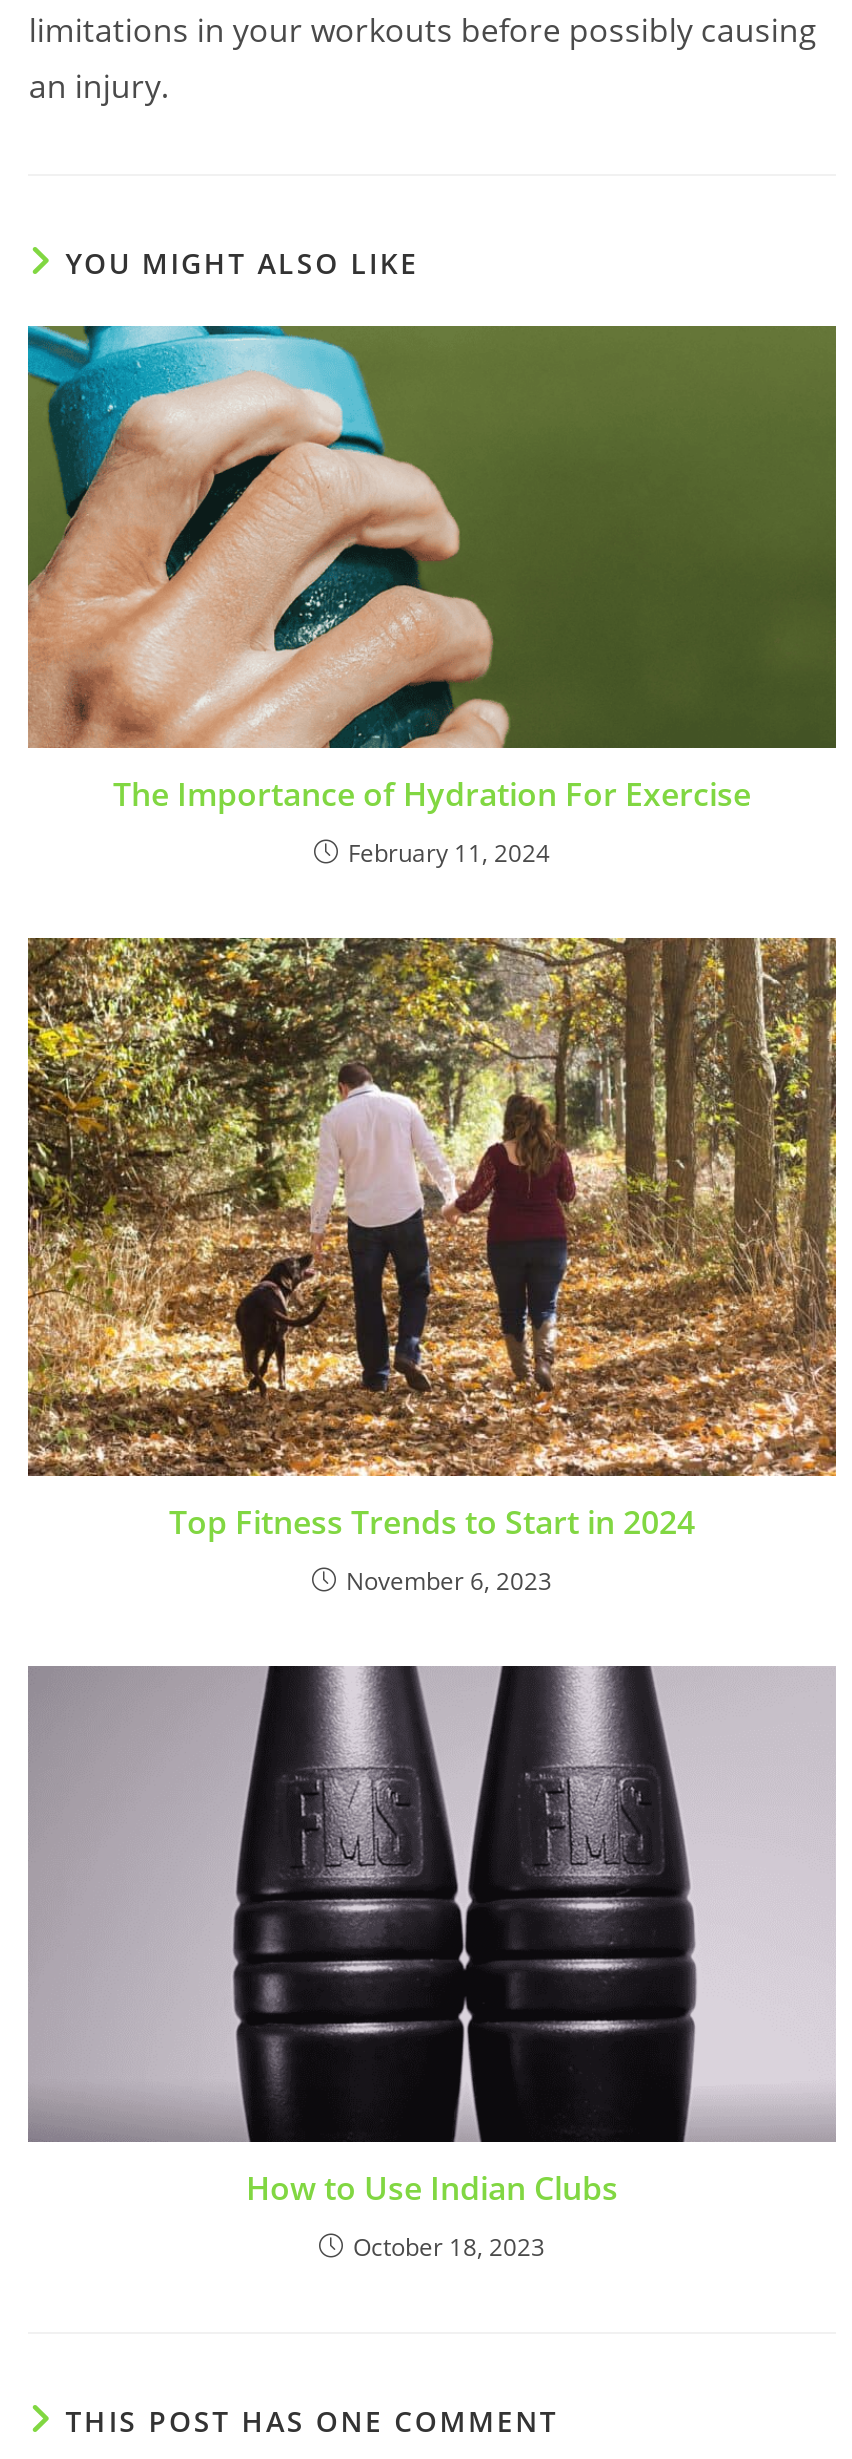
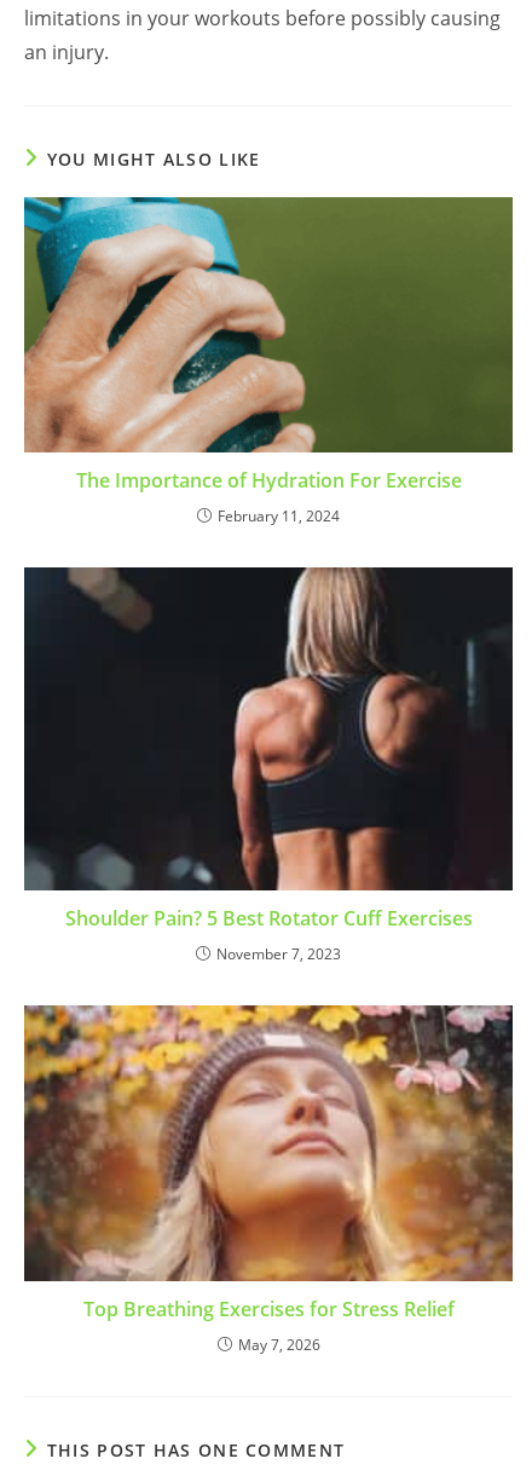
[26,936,838,1544] [image] | Top Fitness Trends to Start in 2024 -> [23,566,514,932] [image] | Shoulder Pain? 5 Best Rotator Cuff Exercises
[346,1564,552,1598] November 6, 2023 -> [216,944,341,965] November 7, 2023
[28,1664,836,2210] [image] | How to Use Indian Clubs -> [23,1004,514,1322] [image] | Top Breathing Exercises for Stress Relief
[353,2230,545,2264] October 18, 2023 -> [238,1334,320,1354] May 7, 2026

